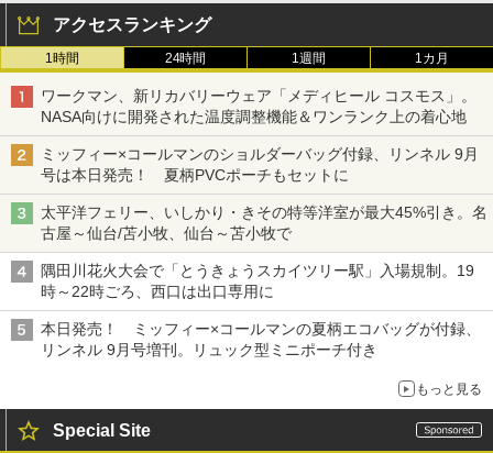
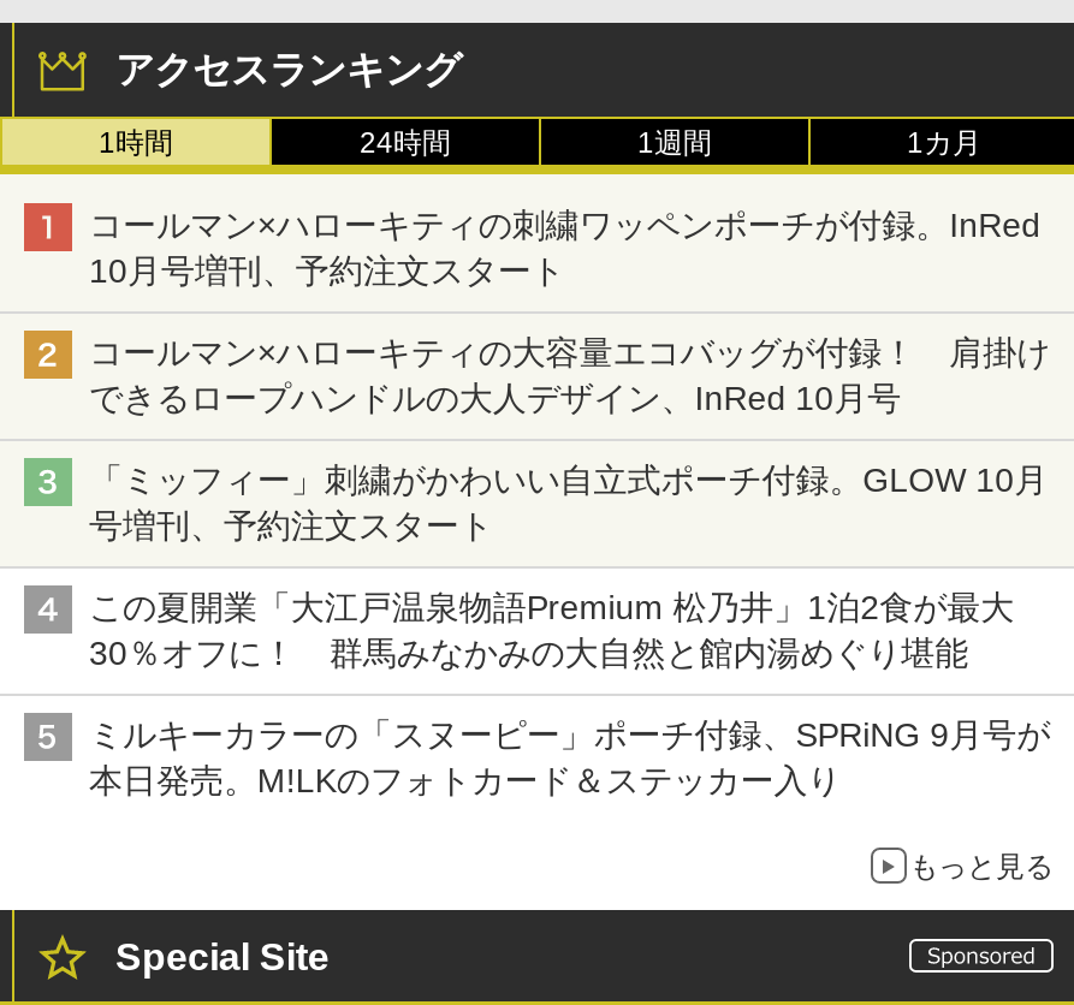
[41,87,476,125] ワークマン、新リカバリーウェア「メディヒール コスモス」。 | NASA向けに開発された温度調整機能＆ワンランク上の着心地 -> [89,205,1041,289] コールマン×ハローキティの刺繍ワッペンポーチが付録。InRed | 10月号増刊、予約注文スタート
[41,145,478,183] ミッフィー×コールマンのショルダーバッグ付録、リンネル 9月 | 号は本日発売！ 夏柄PVCポーチもセットに -> [89,332,1050,416] コールマン×ハローキティの大容量エコバッグが付録！ 肩掛け | できるロープハンドルの大人デザイン、InRed 10月号
[41,203,487,242] 太平洋フェリー、いしかり・きその特等洋室が最大45%引き。名 | 古屋～仙台/苫小牧、仙台～苫小牧で -> [89,460,1048,544] 「ミッフィー」刺繍がかわいい自立式ポーチ付録。GLOW 10月 | 号増刊、予約注文スタート
[41,261,474,300] 隅田川花火大会で「とうきょうスカイツリー駅」入場規制。19 | 時～22時ごろ、西口は出口専用に -> [89,587,1014,671] この夏開業「大江戸温泉物語Premium 松乃井」1泊2食が最大 | 30％オフに！ 群馬みなかみの大自然と館内湯めぐり堪能
[41,320,480,358] 本日発売！ ミッフィー×コールマンの夏柄エコバッグが付録、 | リンネル 9月号増刊。リュック型ミニポーチ付き -> [89,715,1050,799] ミルキーカラーの「スヌーピー」ポーチ付録、SPRiNG 9月号が | 本日発売。M!LKのフォトカード＆ステッカー入り

